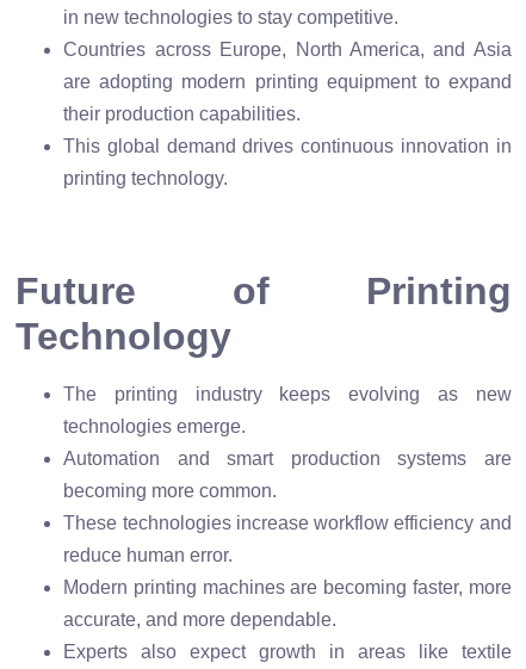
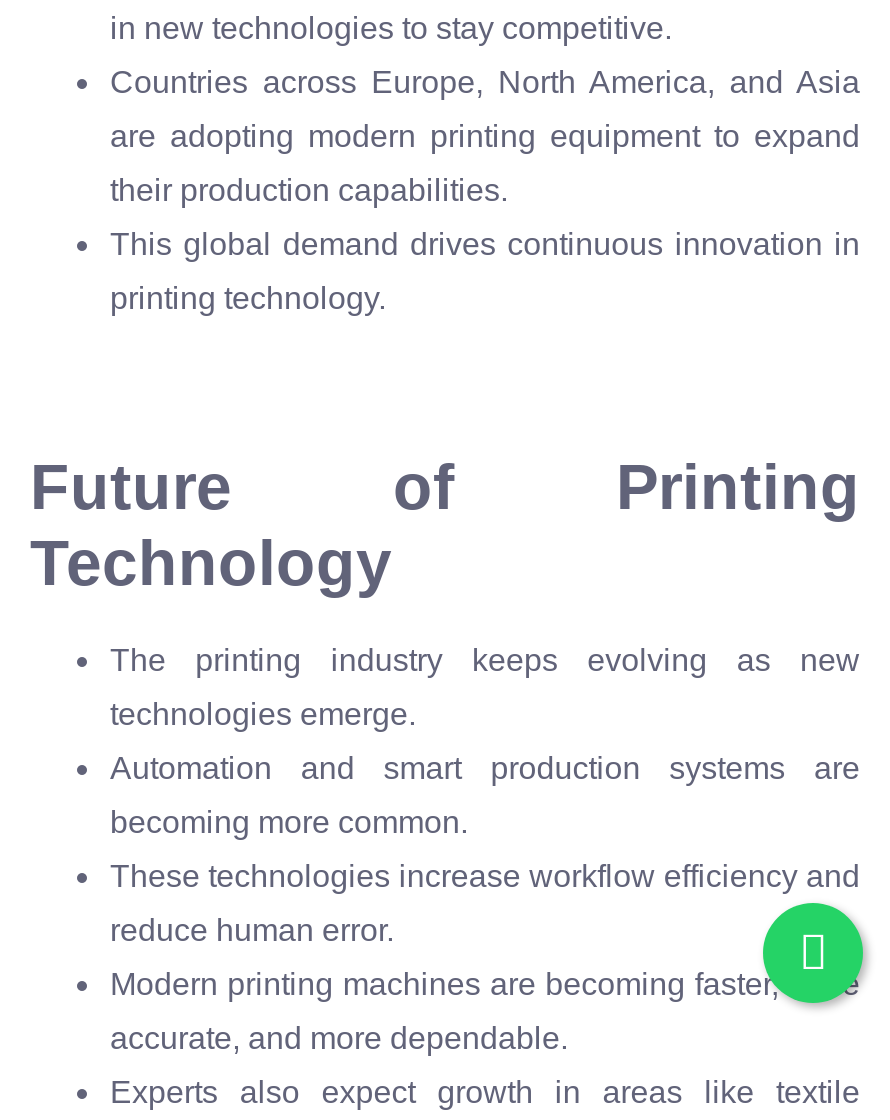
none -> [761,901,871,973] [image]

